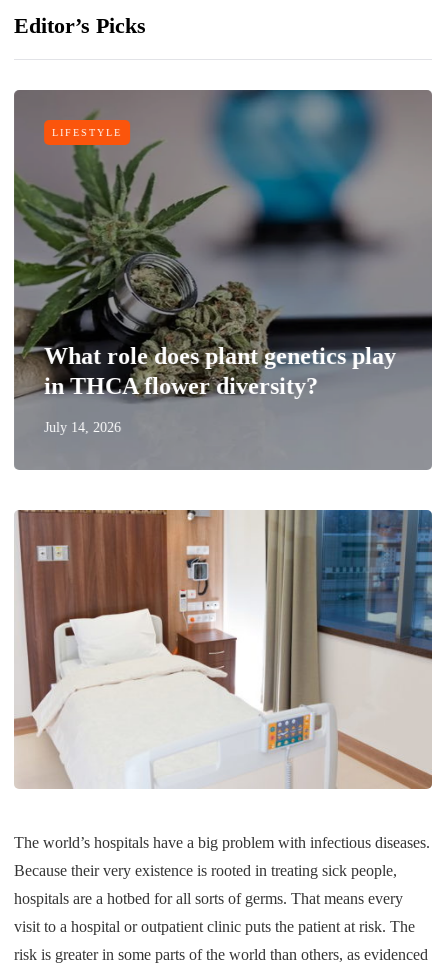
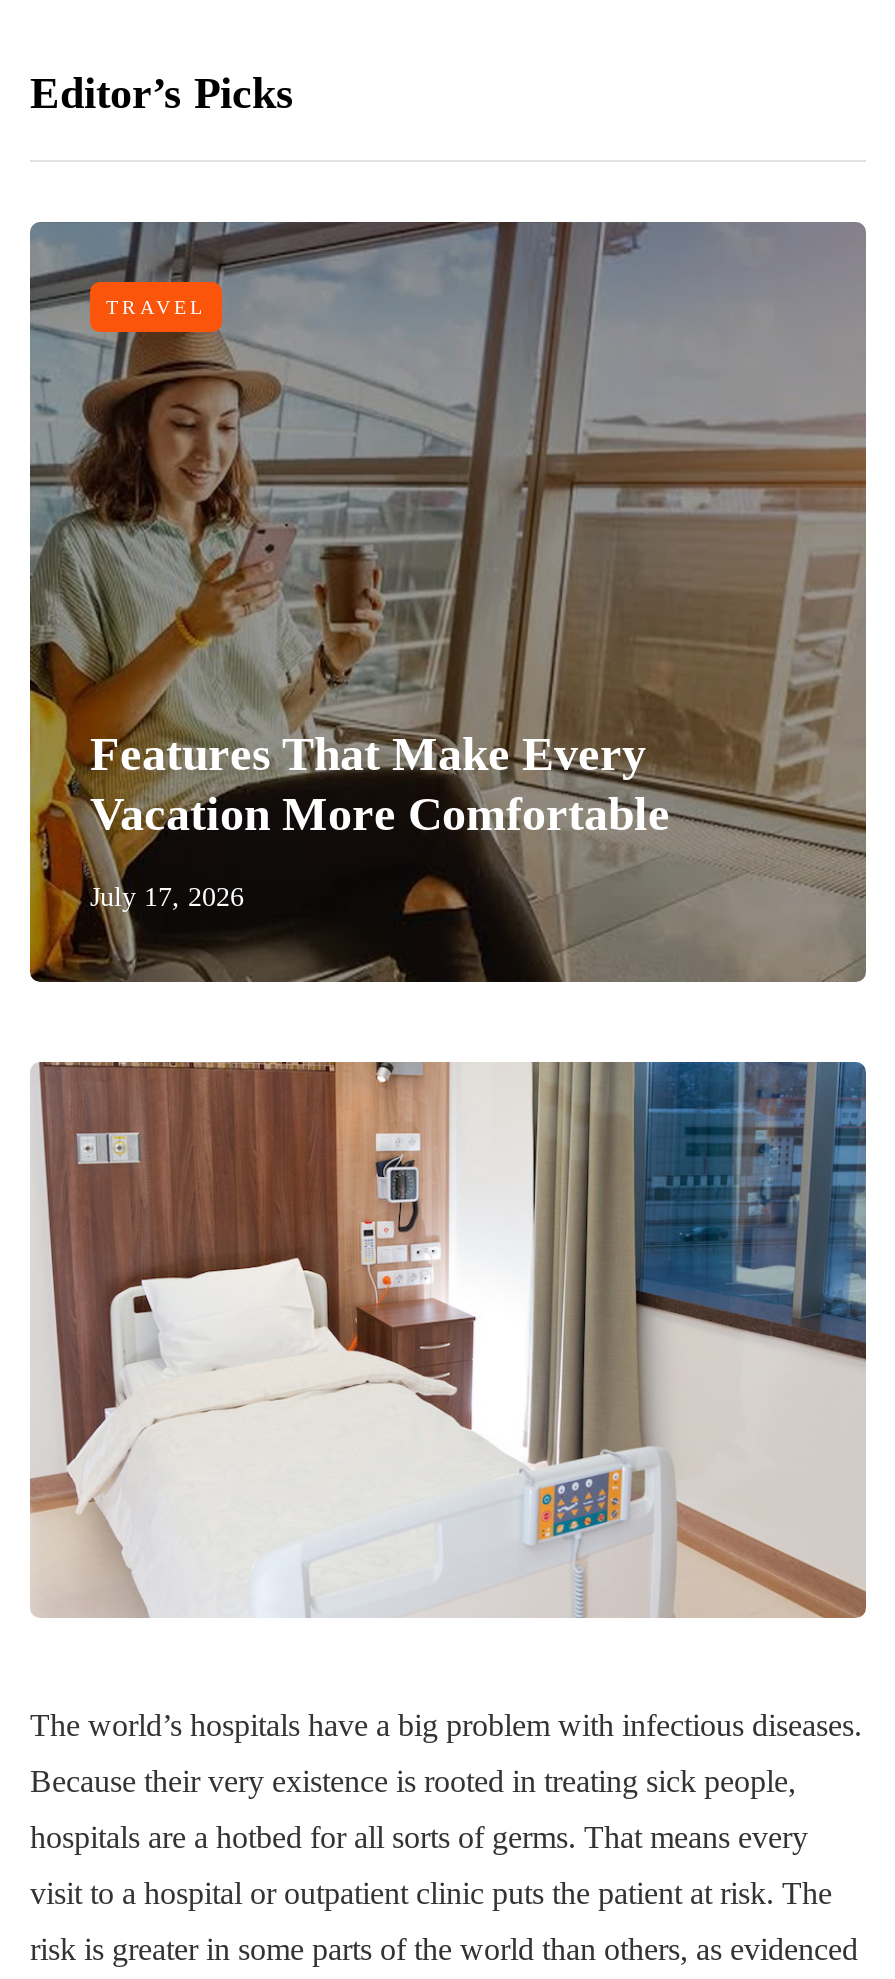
[14,90,433,470] [image] | LIFESTYLE -> [28,222,866,982] [image] | TRAVEL
[44,343,396,399] What role does plant genetics play | in THCA flower diversity? -> [90,728,670,840] Features That Make Every | Vacation More Comfortable
[44,420,121,435] July 14, 2026 -> [90,882,244,912] July 17, 2026

